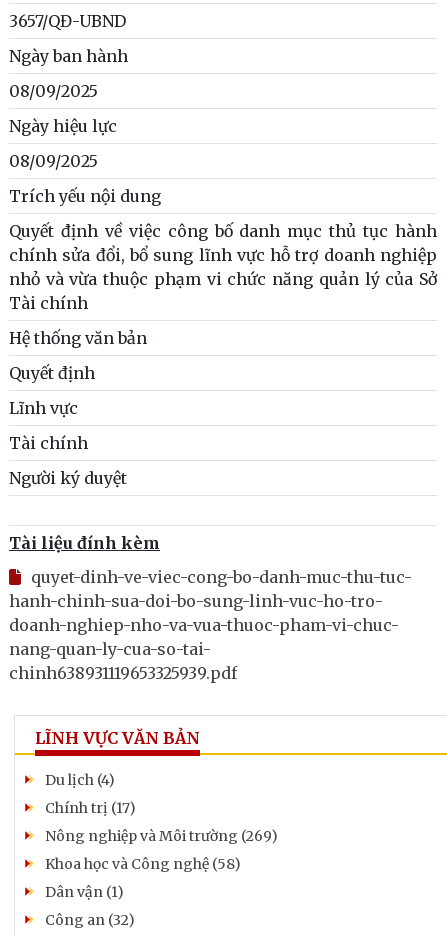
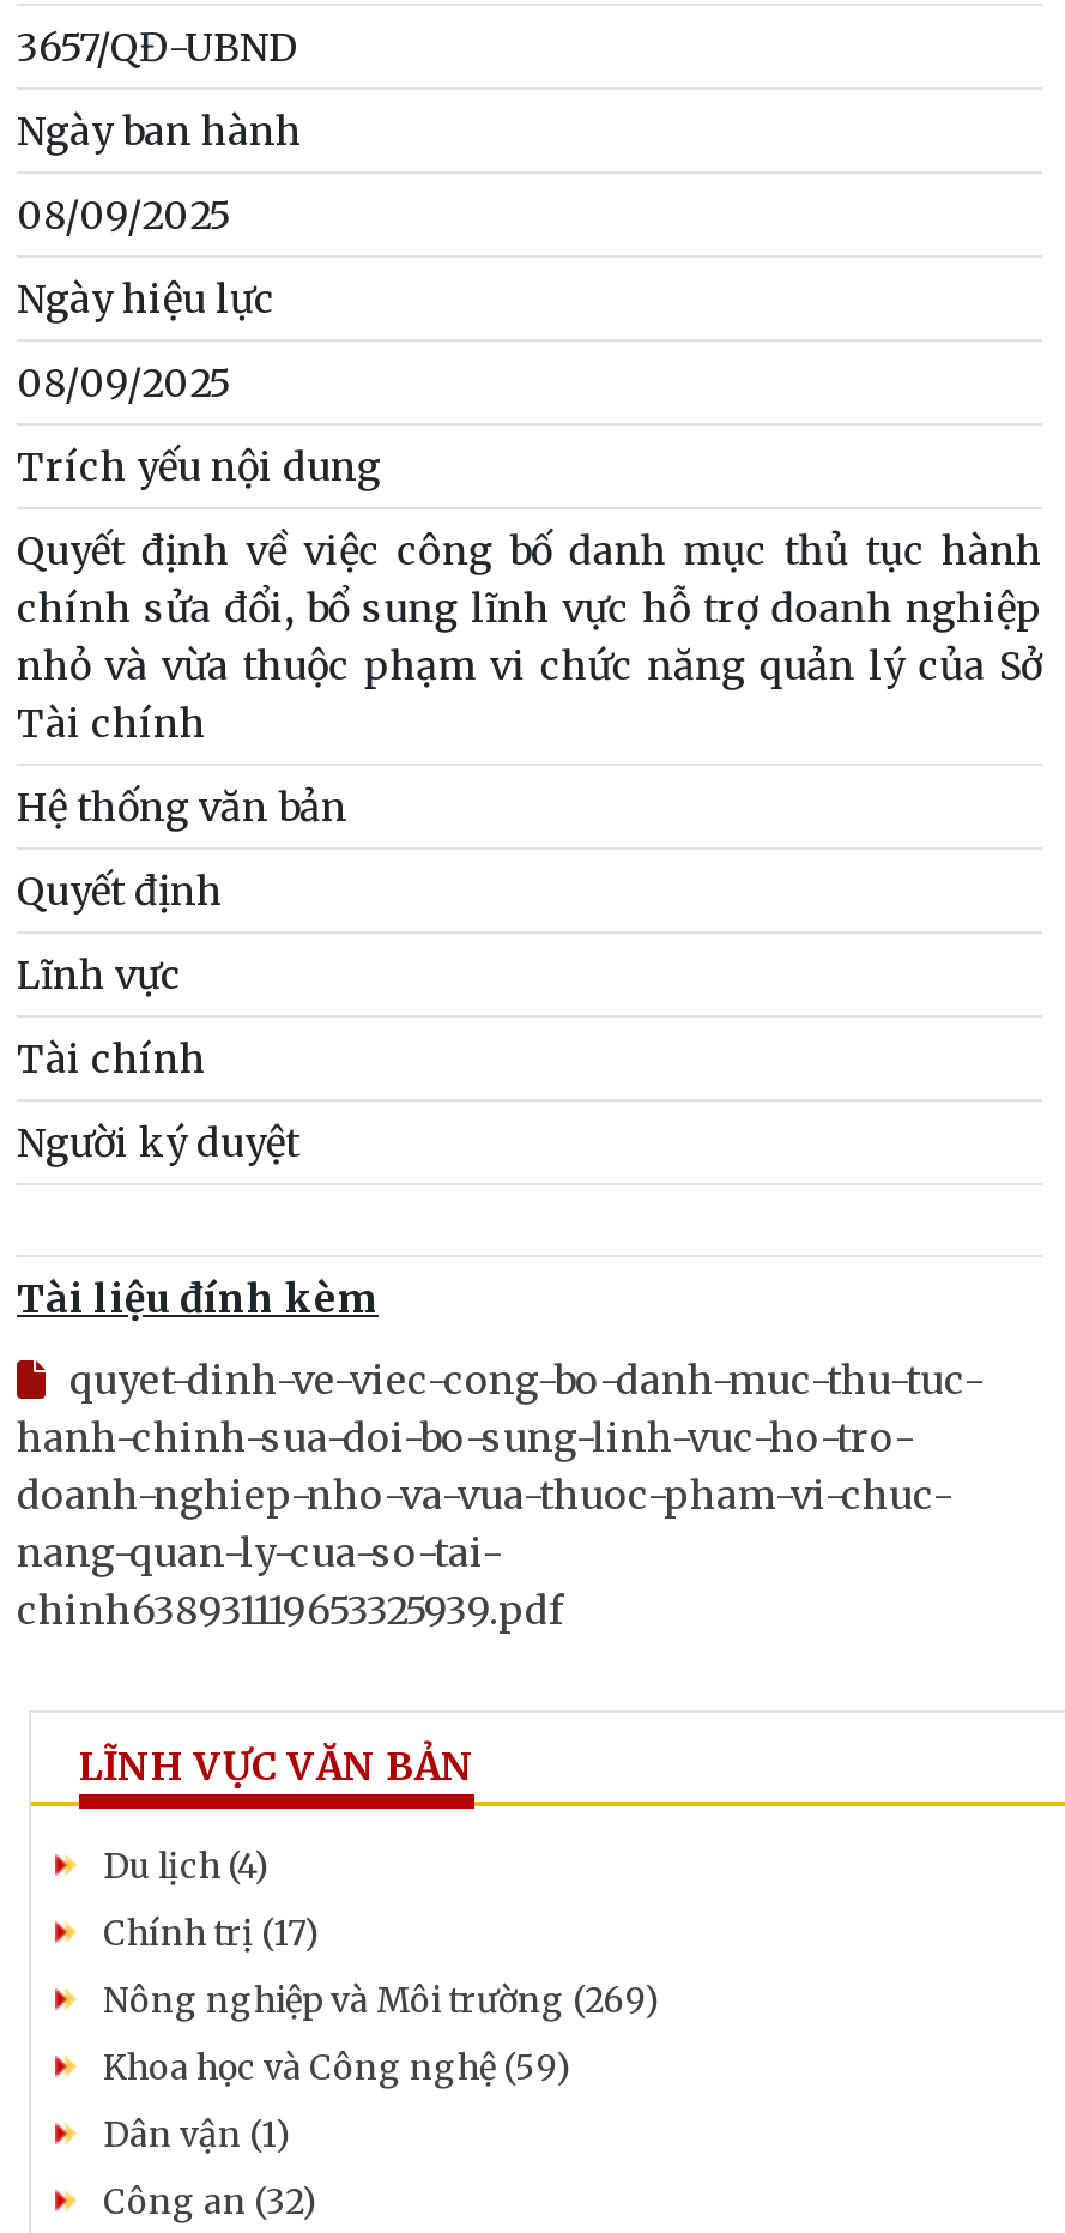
[45,855,241,873] Khoa học và Công nghệ (58) -> [103,2045,573,2088] Khoa học và Công nghệ (59)

